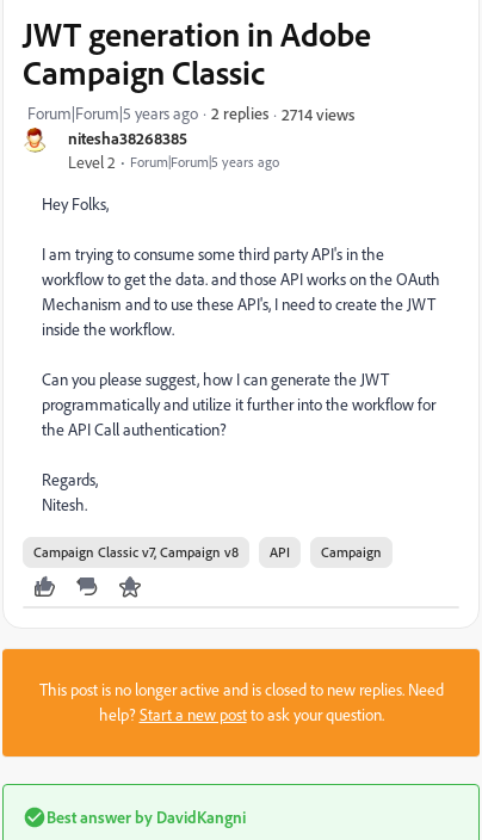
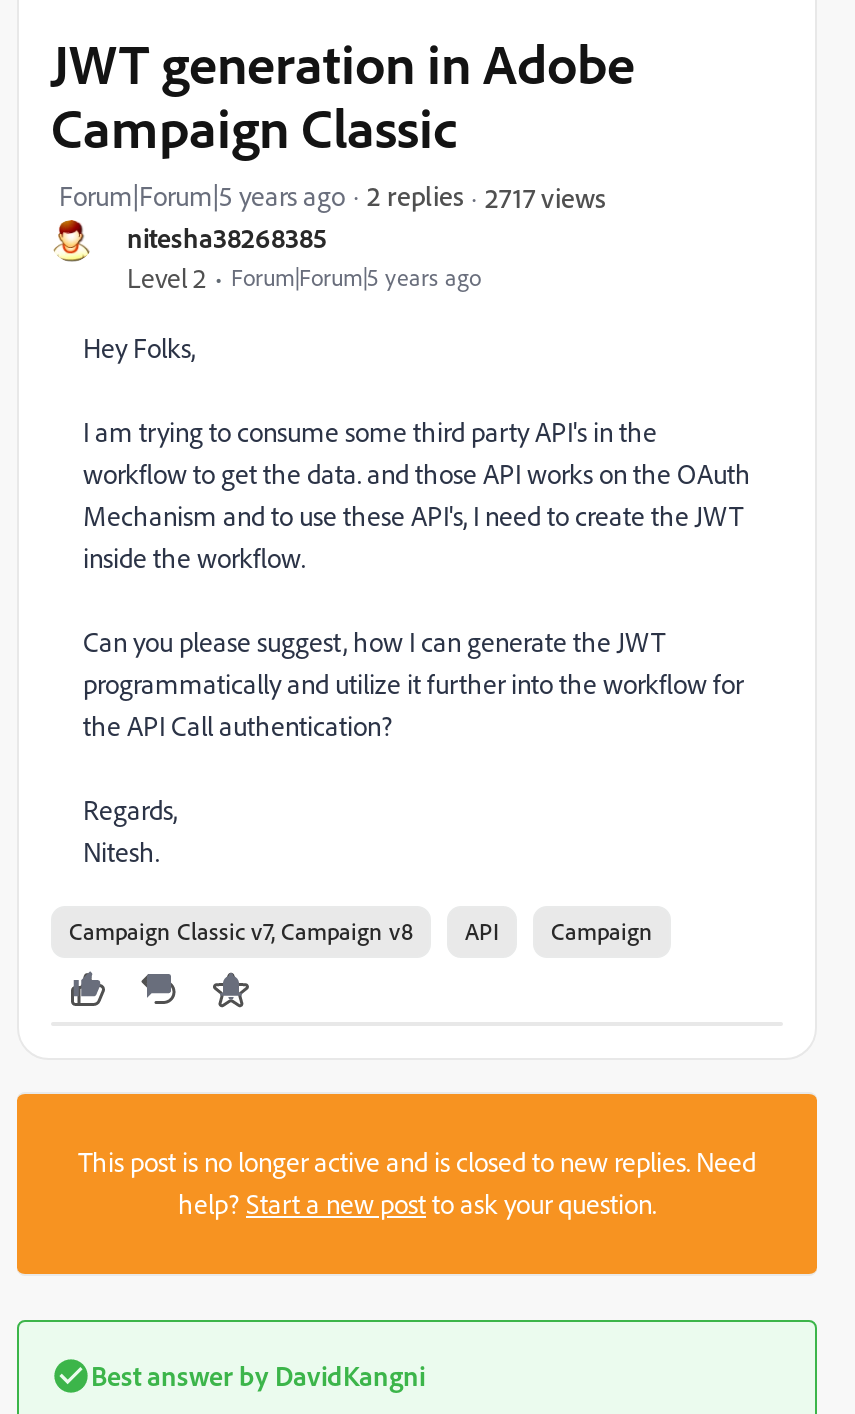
[282,103,354,123] 2714 views -> [485,179,605,213] 2717 views

